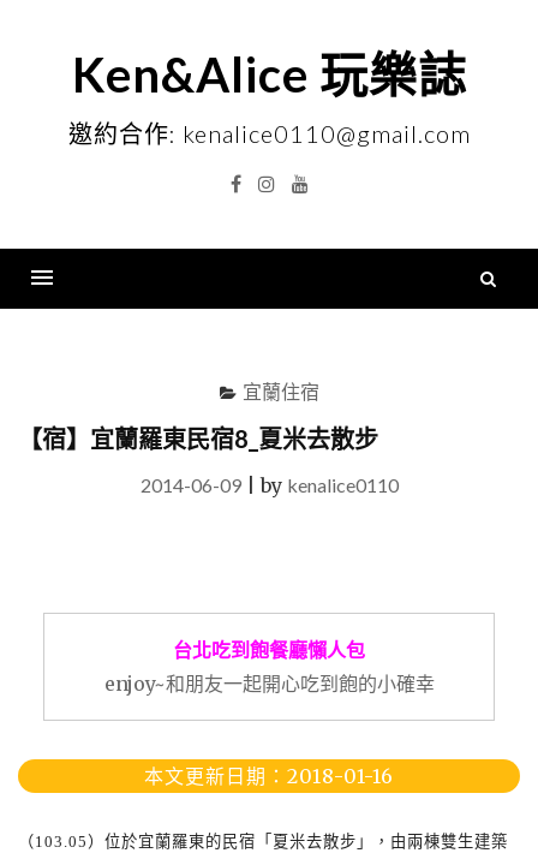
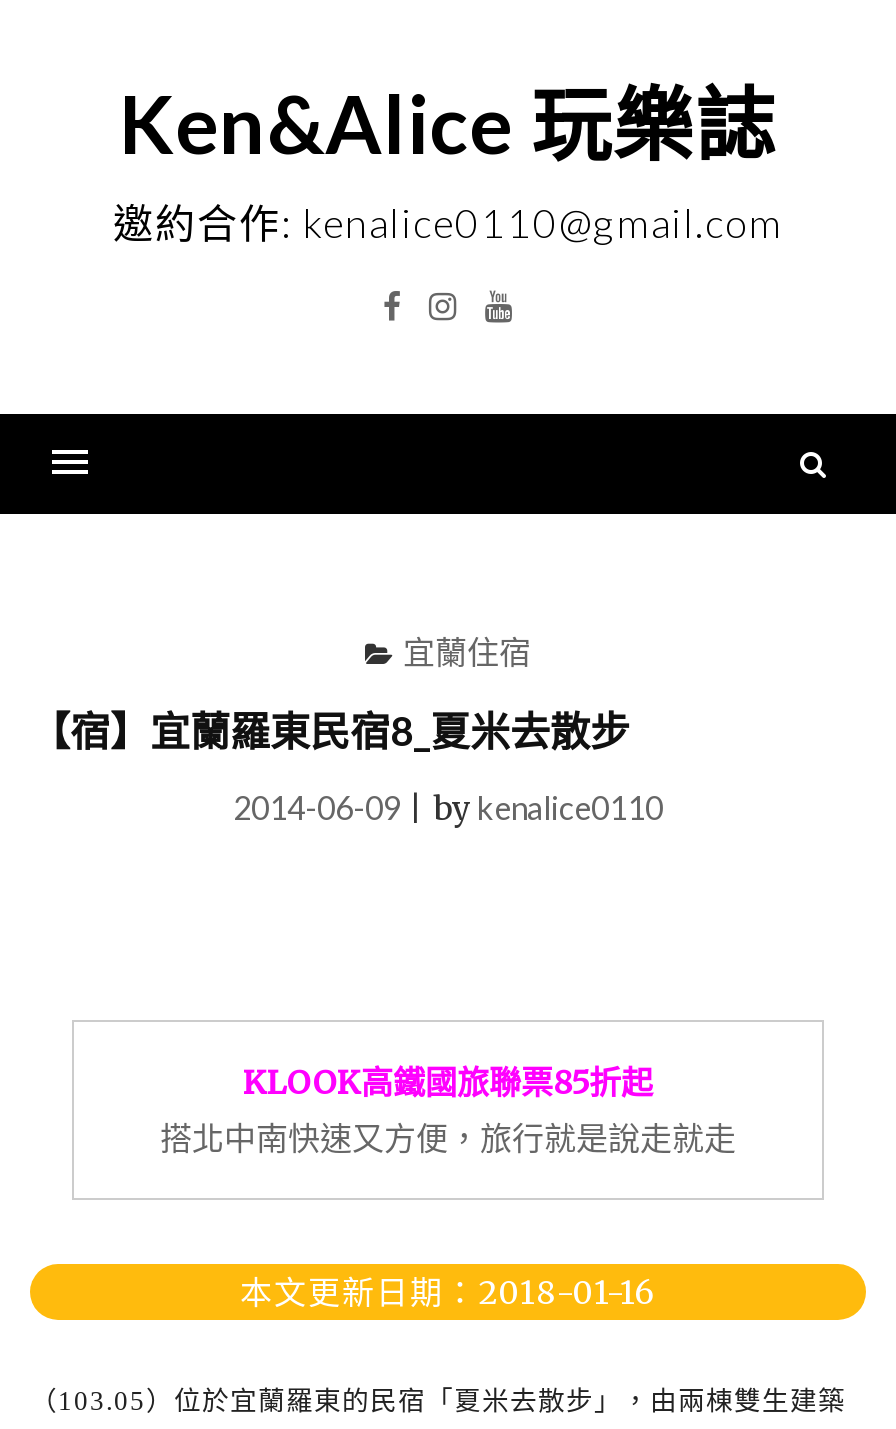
[104,638,434,696] 台北吃到飽餐廳懶人包 | enjoy~和朋友一起開心吃到飽的小確幸 -> [160,1062,736,1158] KLOOK高鐵國旅聯票85折起 | 搭北中南快速又方便，旅行就是說走就走

